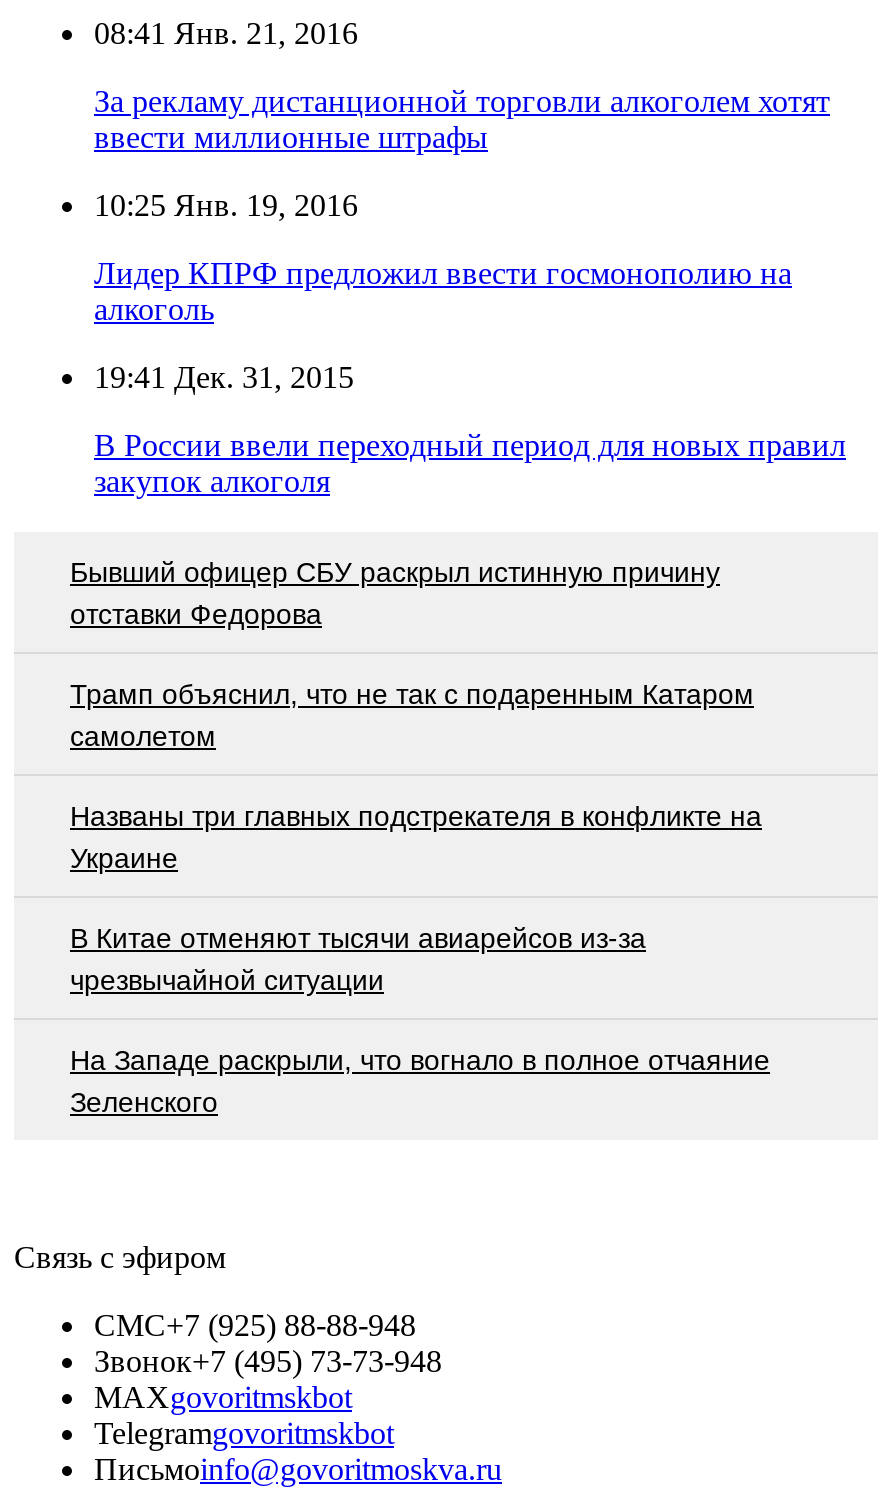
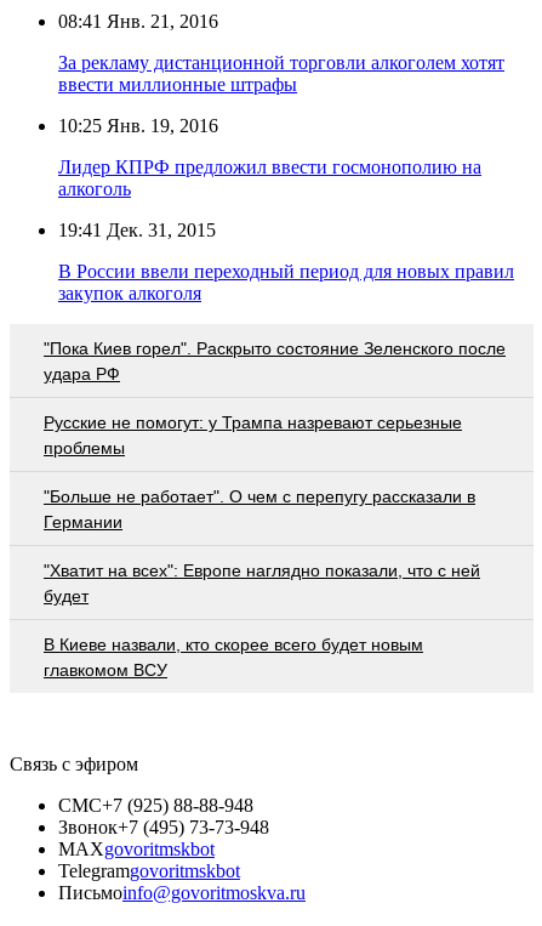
[70,555,720,629] Бывший офицер СБУ раскрыл истинную причину | отставки Федорова -> [44,338,506,383] "Пока Киев горел". Раскрыто состояние Зеленского после | удара РФ
[70,677,754,751] Трамп объяснил, что не так с подаренным Катаром | самолетом -> [44,412,462,457] Русские не помогут: у Трампа назревают серьезные | проблемы
[70,799,762,873] Названы три главных подстрекателя в конфликте на | Украине -> [44,486,475,531] "Больше не работает". О чем с перепугу рассказали в | Германии
[70,921,646,995] В Китае отменяют тысячи авиарейсов из-за | чрезвычайной ситуации -> [44,560,480,605] "Хватит на всех": Европе наглядно показали, что с ней | будет
[70,1043,770,1117] На Западе раскрыли, что вогнало в полное отчаяние | Зеленского -> [44,634,423,679] В Киеве назвали, кто скорее всего будет новым | главкомом ВСУ

